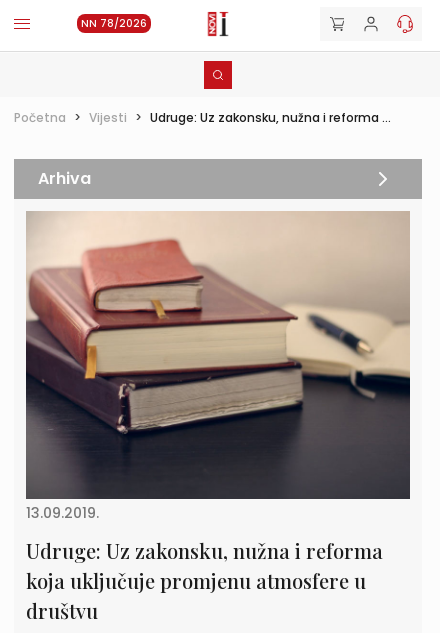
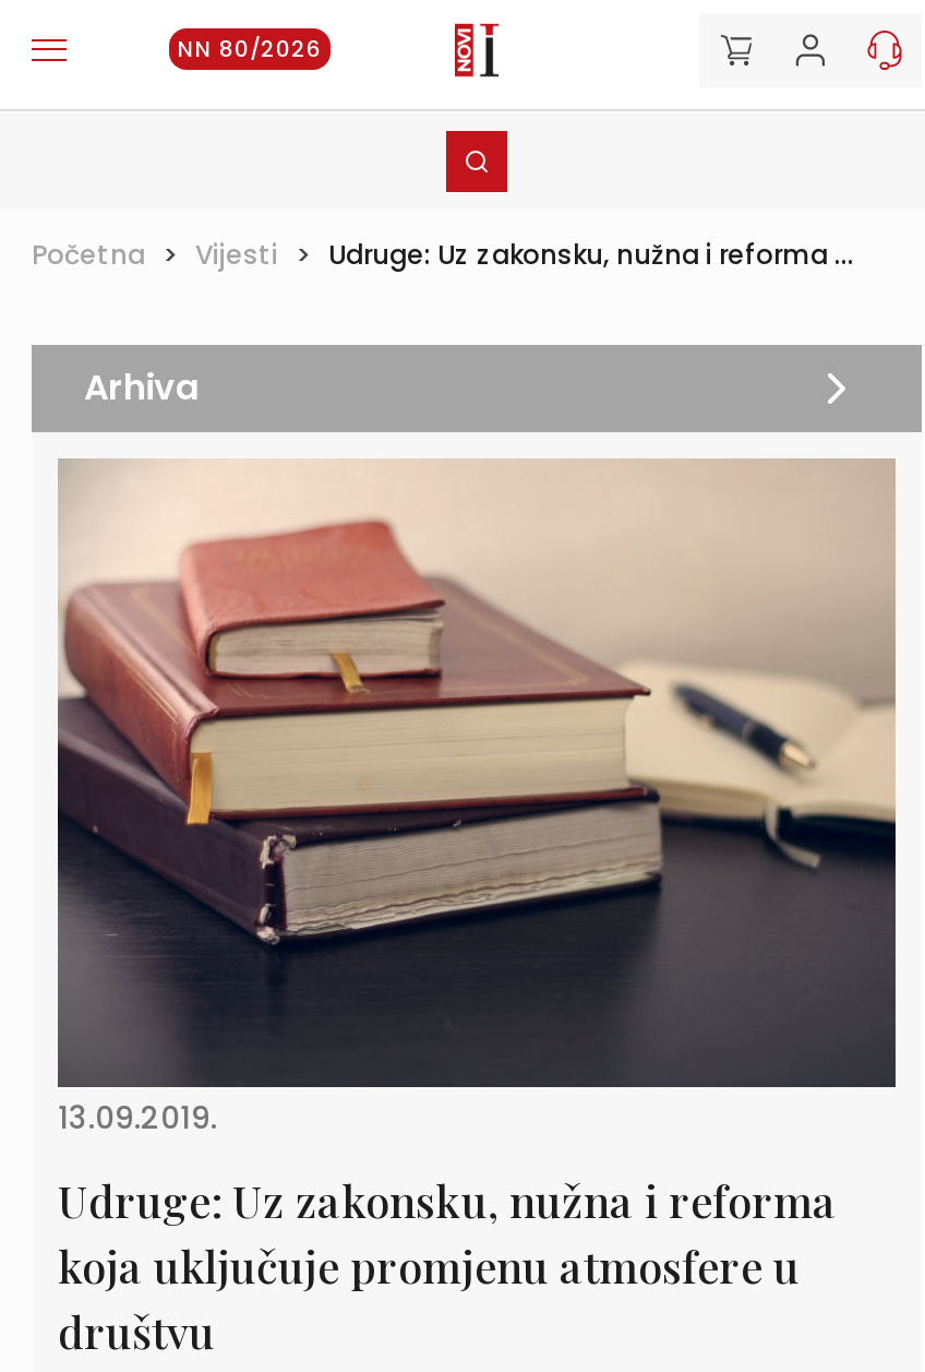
[81,16,147,31] NN 78/2026 -> [178,33,322,65] NN 80/2026

